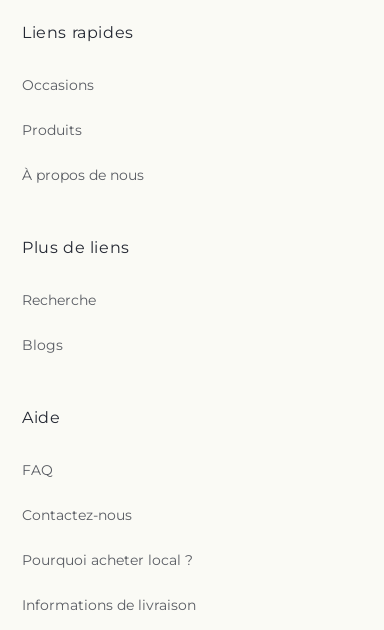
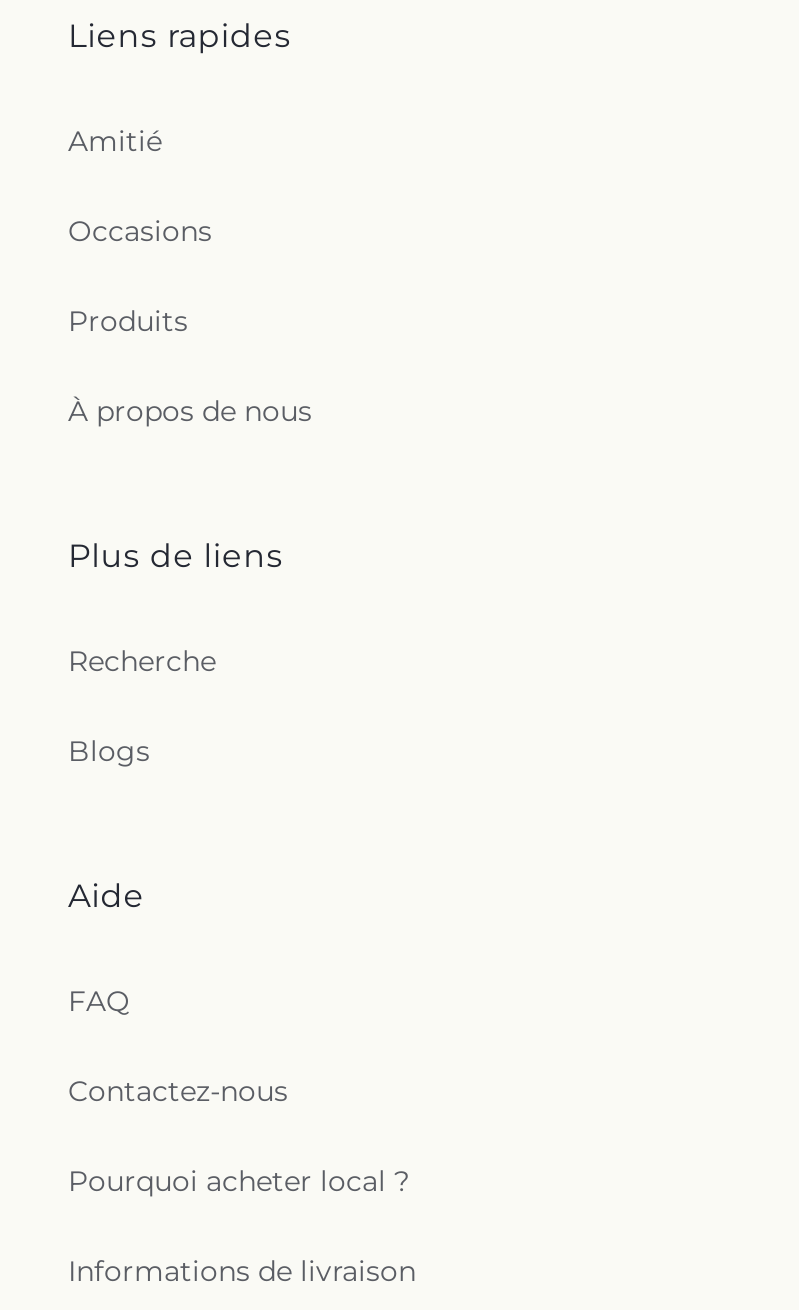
none -> [68,123,162,159] Amitié

